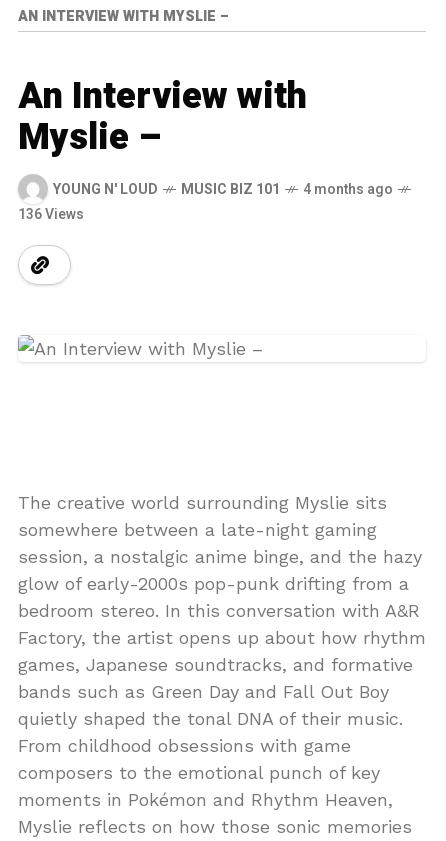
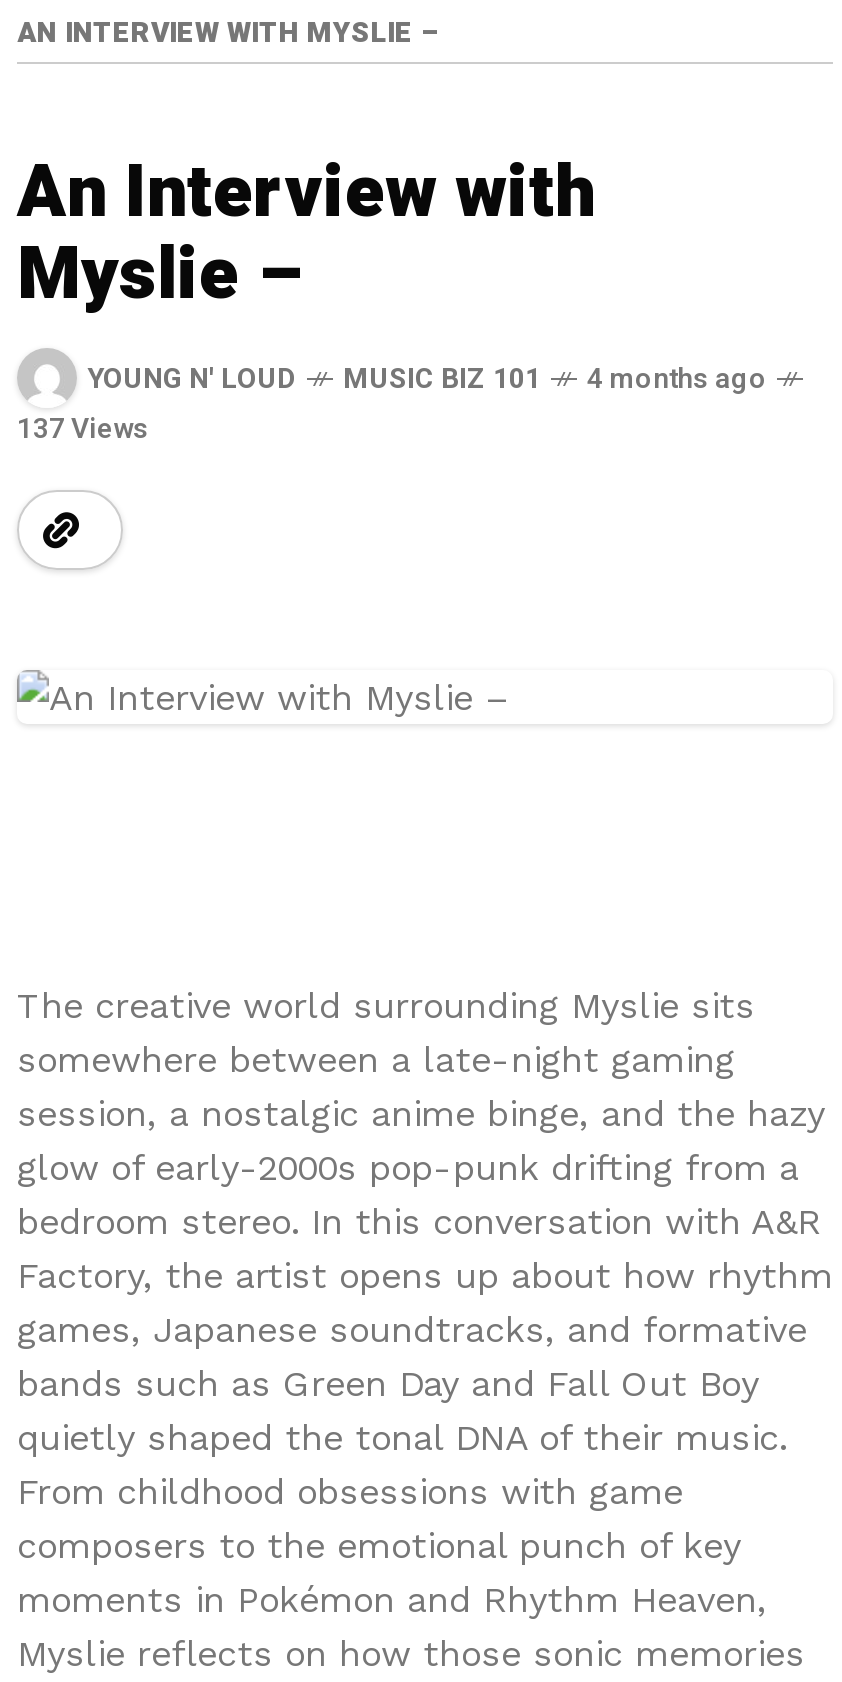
[18,204,84,225] 136 Views -> [17,408,149,450] 137 Views

